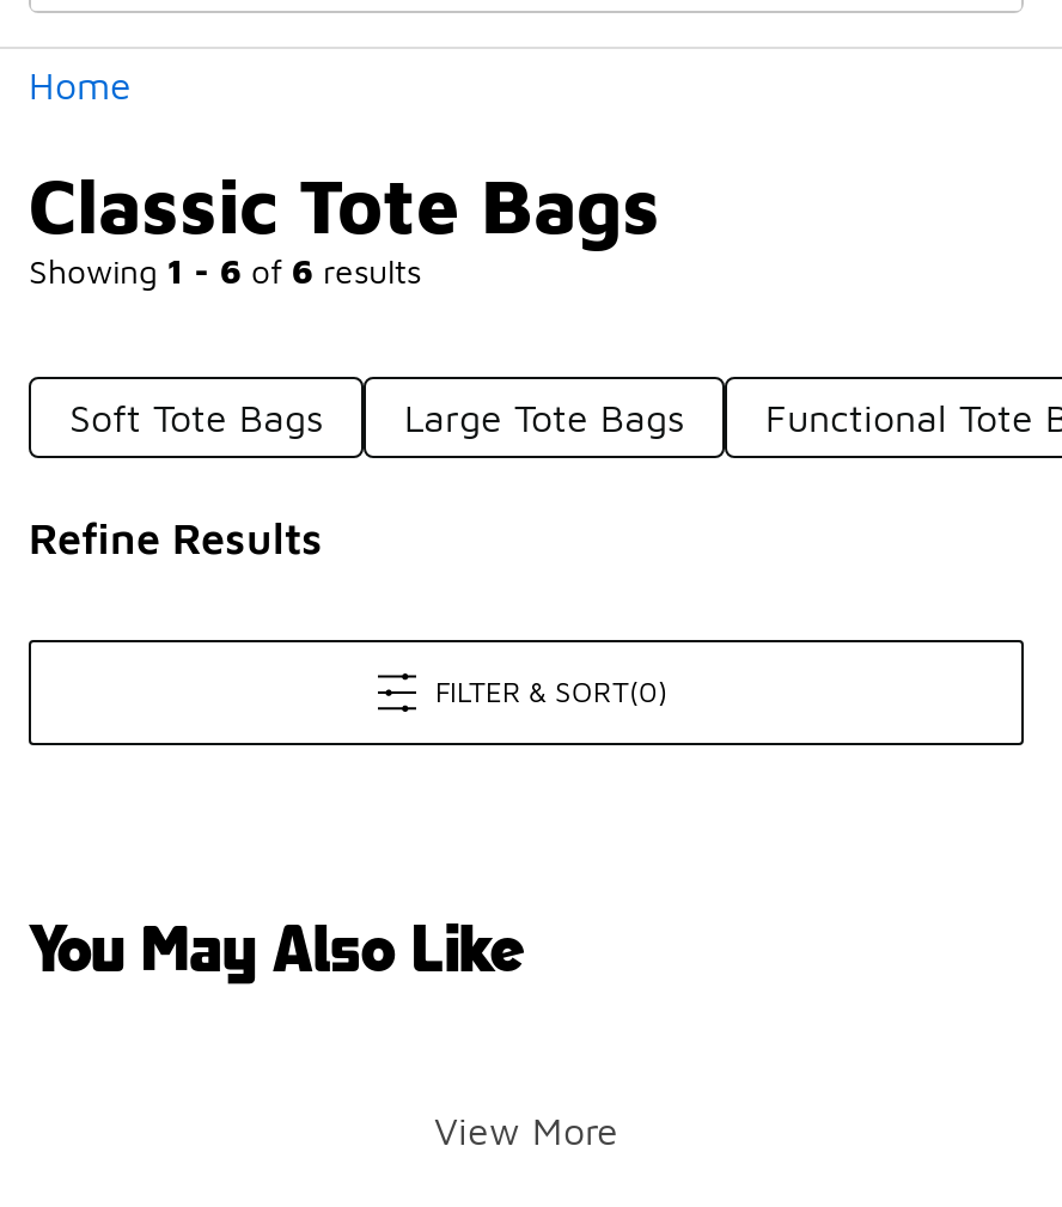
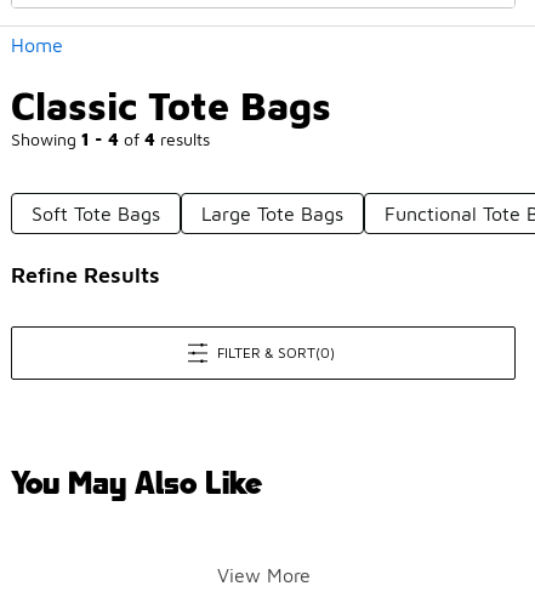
[29,250,421,291] Showing 1 - 6 of 6 results -> [11,129,210,149] Showing 1 - 4 of 4 results

